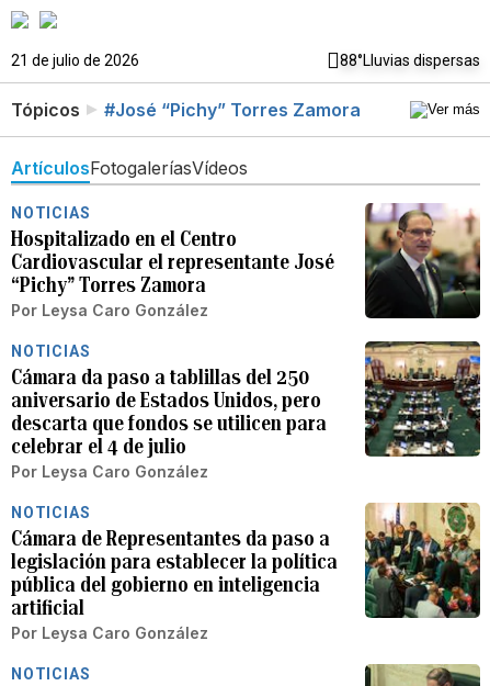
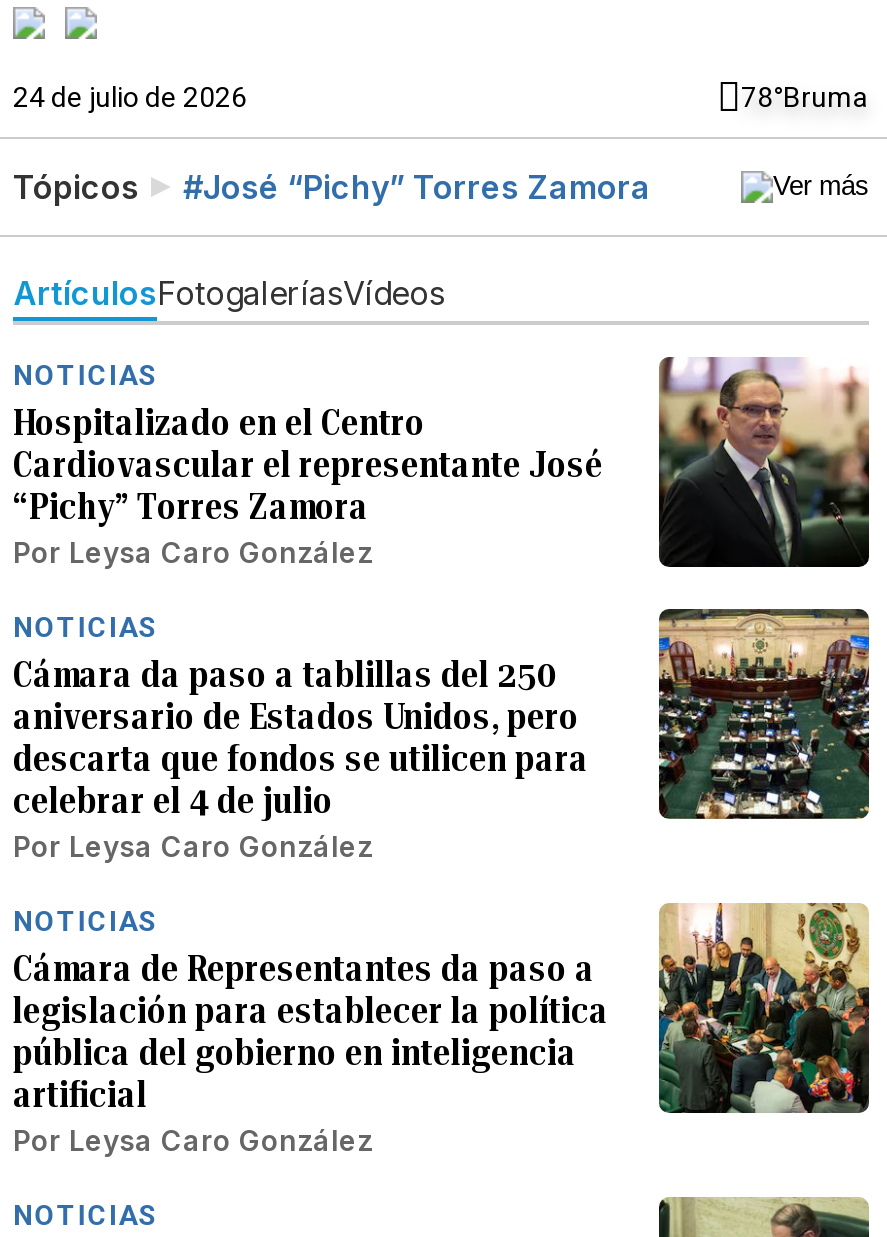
[11,52,480,69] 21 de julio de 2026 | 88°Lluvias dispersas -> [13,81,869,113] 24 de julio de 2026 | 78°Bruma

